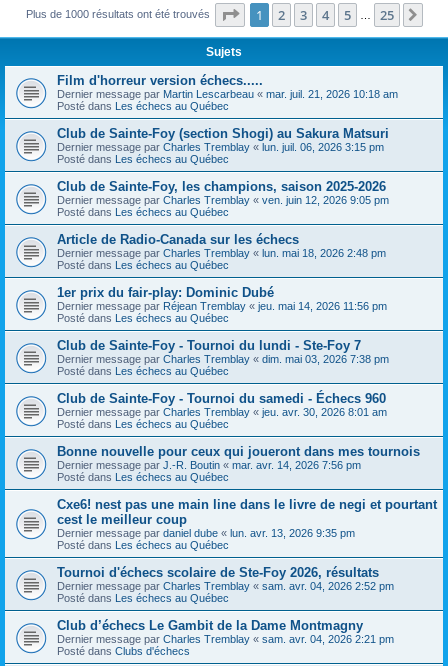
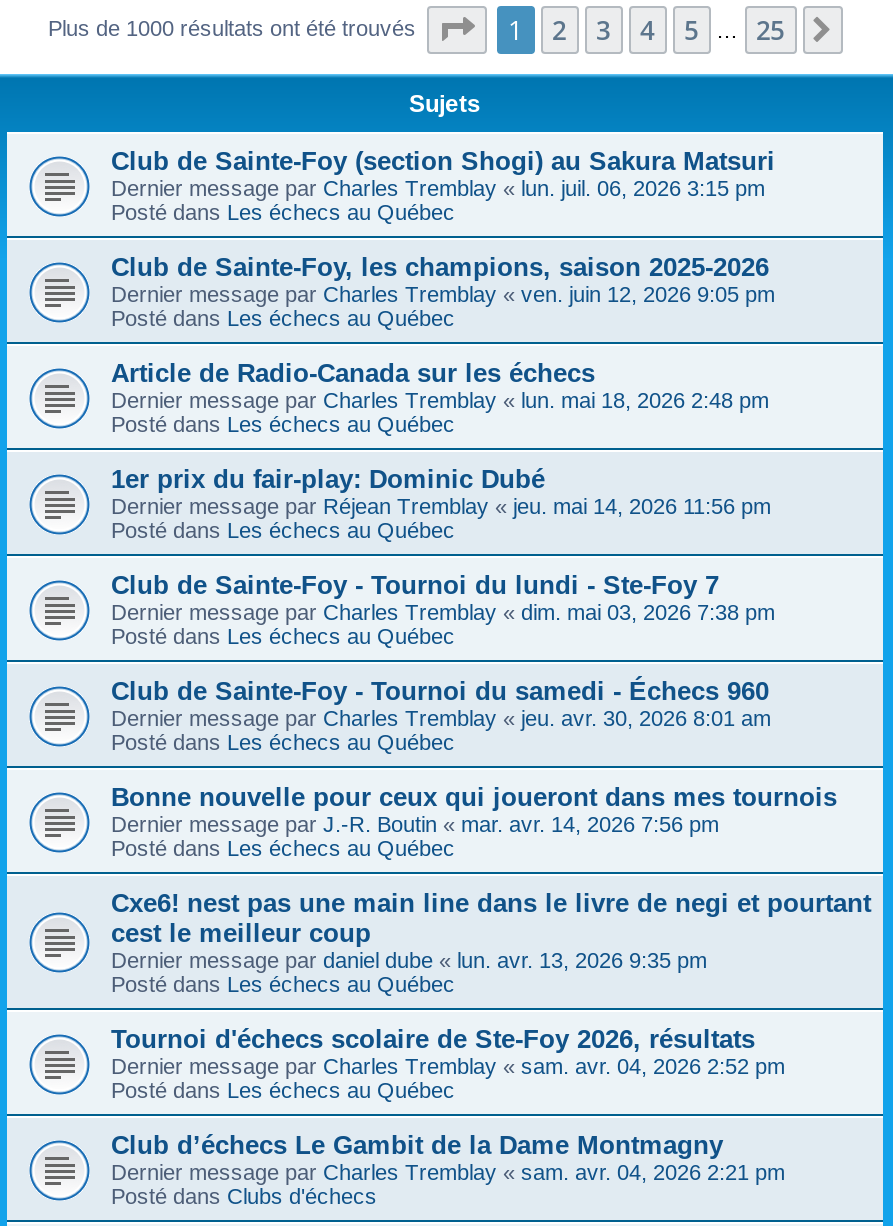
[57,72,398,111] Film d'horreur version échecs..... | Dernier message par Martin Lescarbeau «mar. juil. 21, 2026 10:18 am | Posté dans Les échecs au Québec -> none

